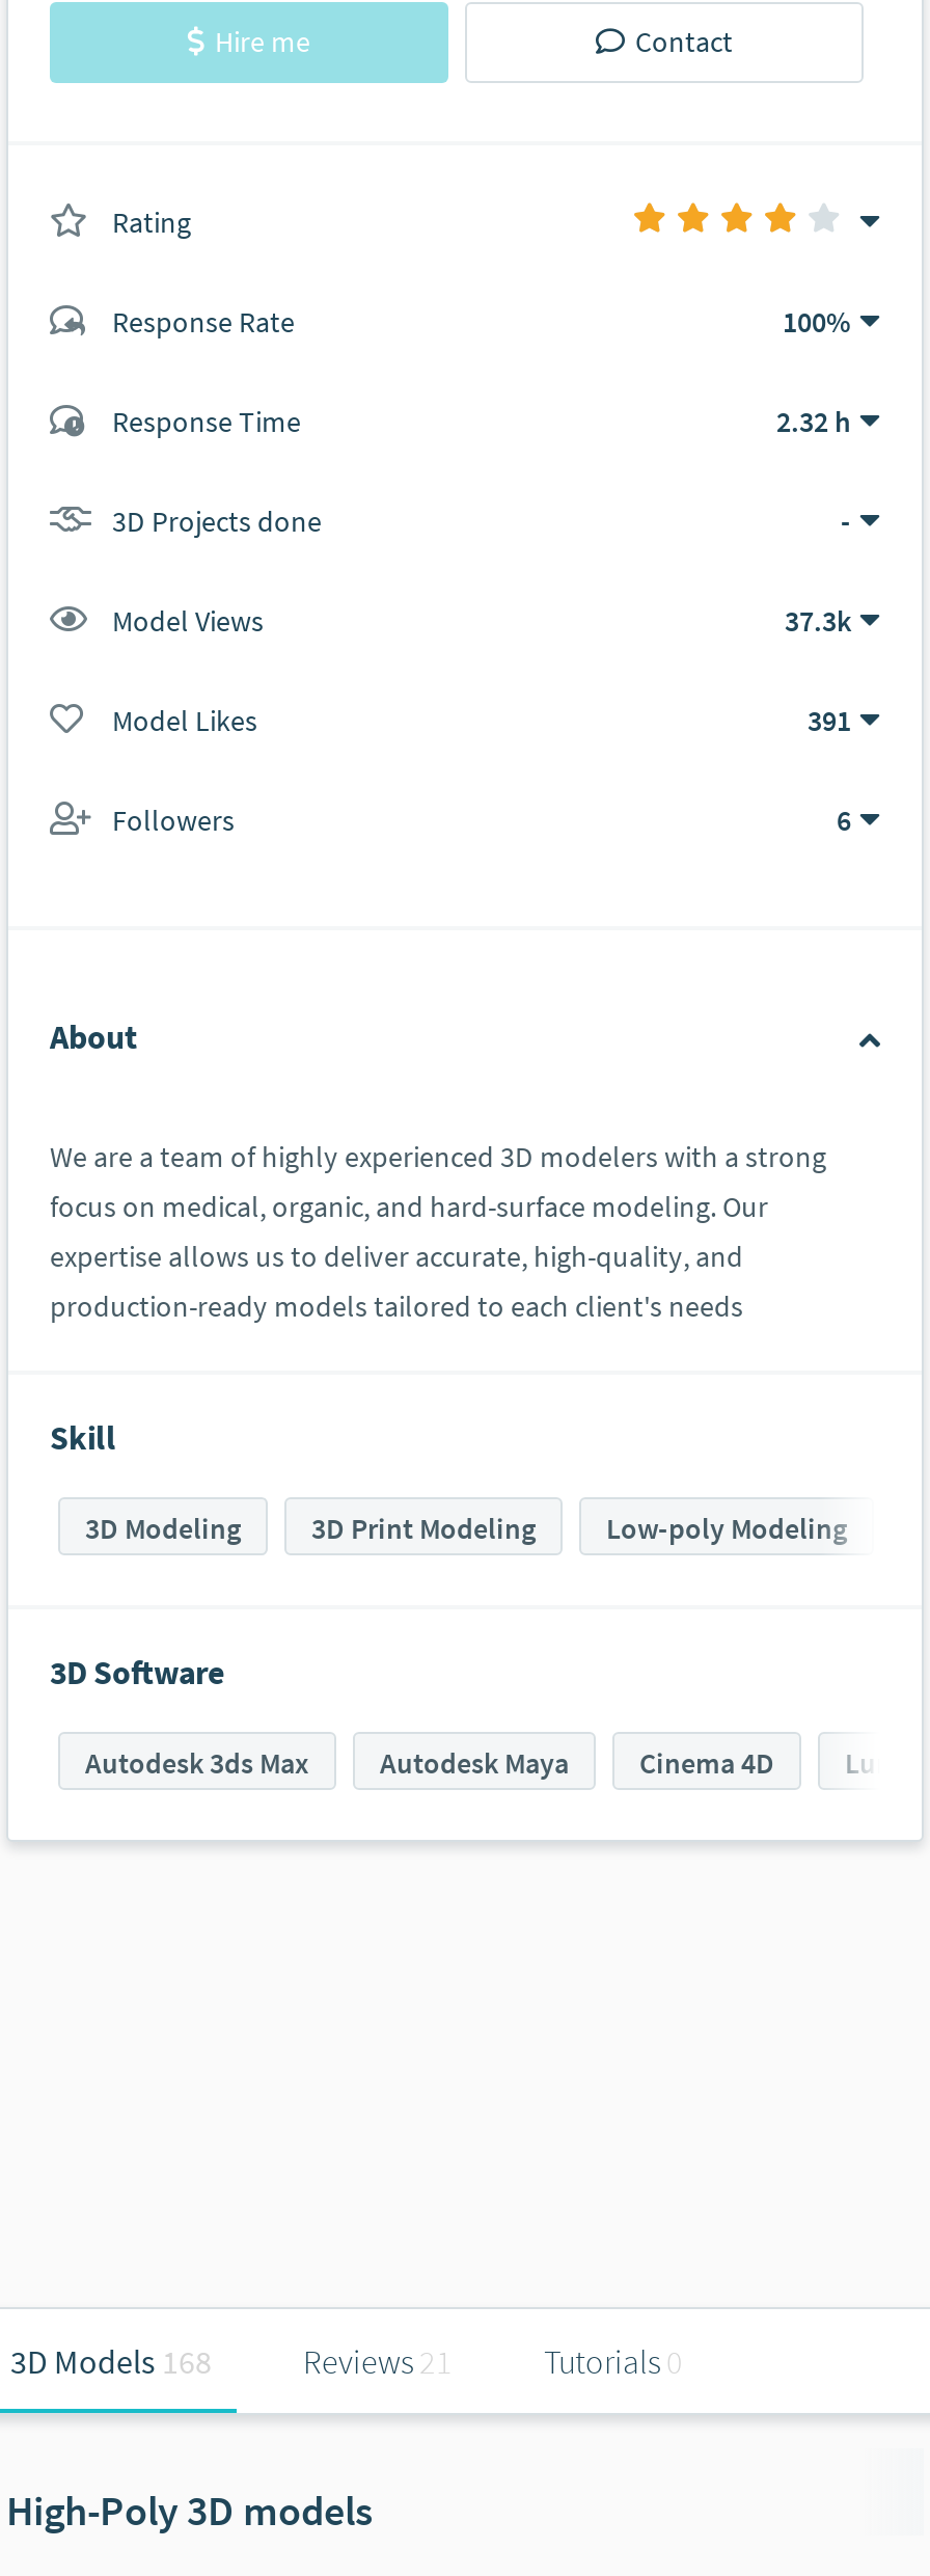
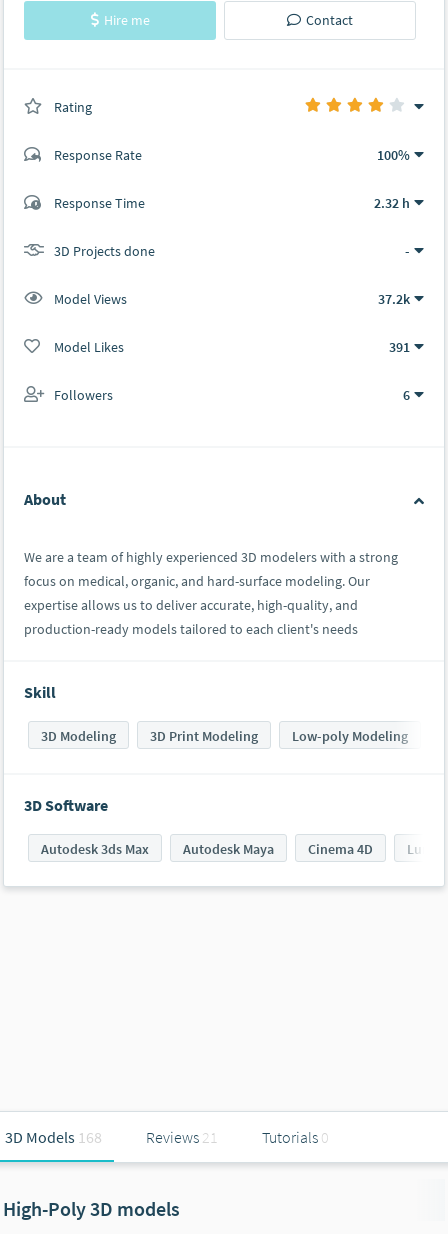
[785,602,851,640] 37.3k -> [378,290,410,308] 37.2k

